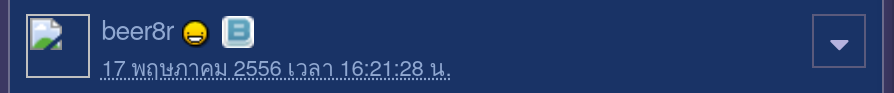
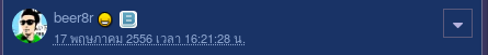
[24,12,92,80] [image] -> [12,8,47,44] [image]

